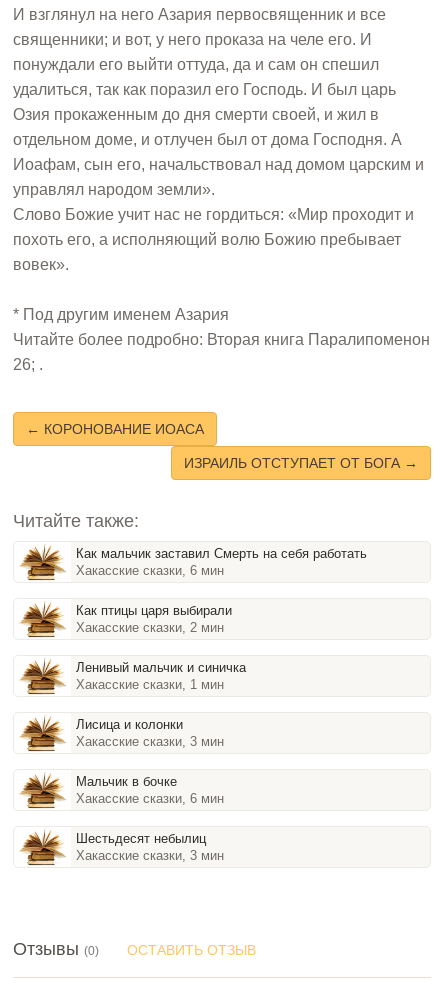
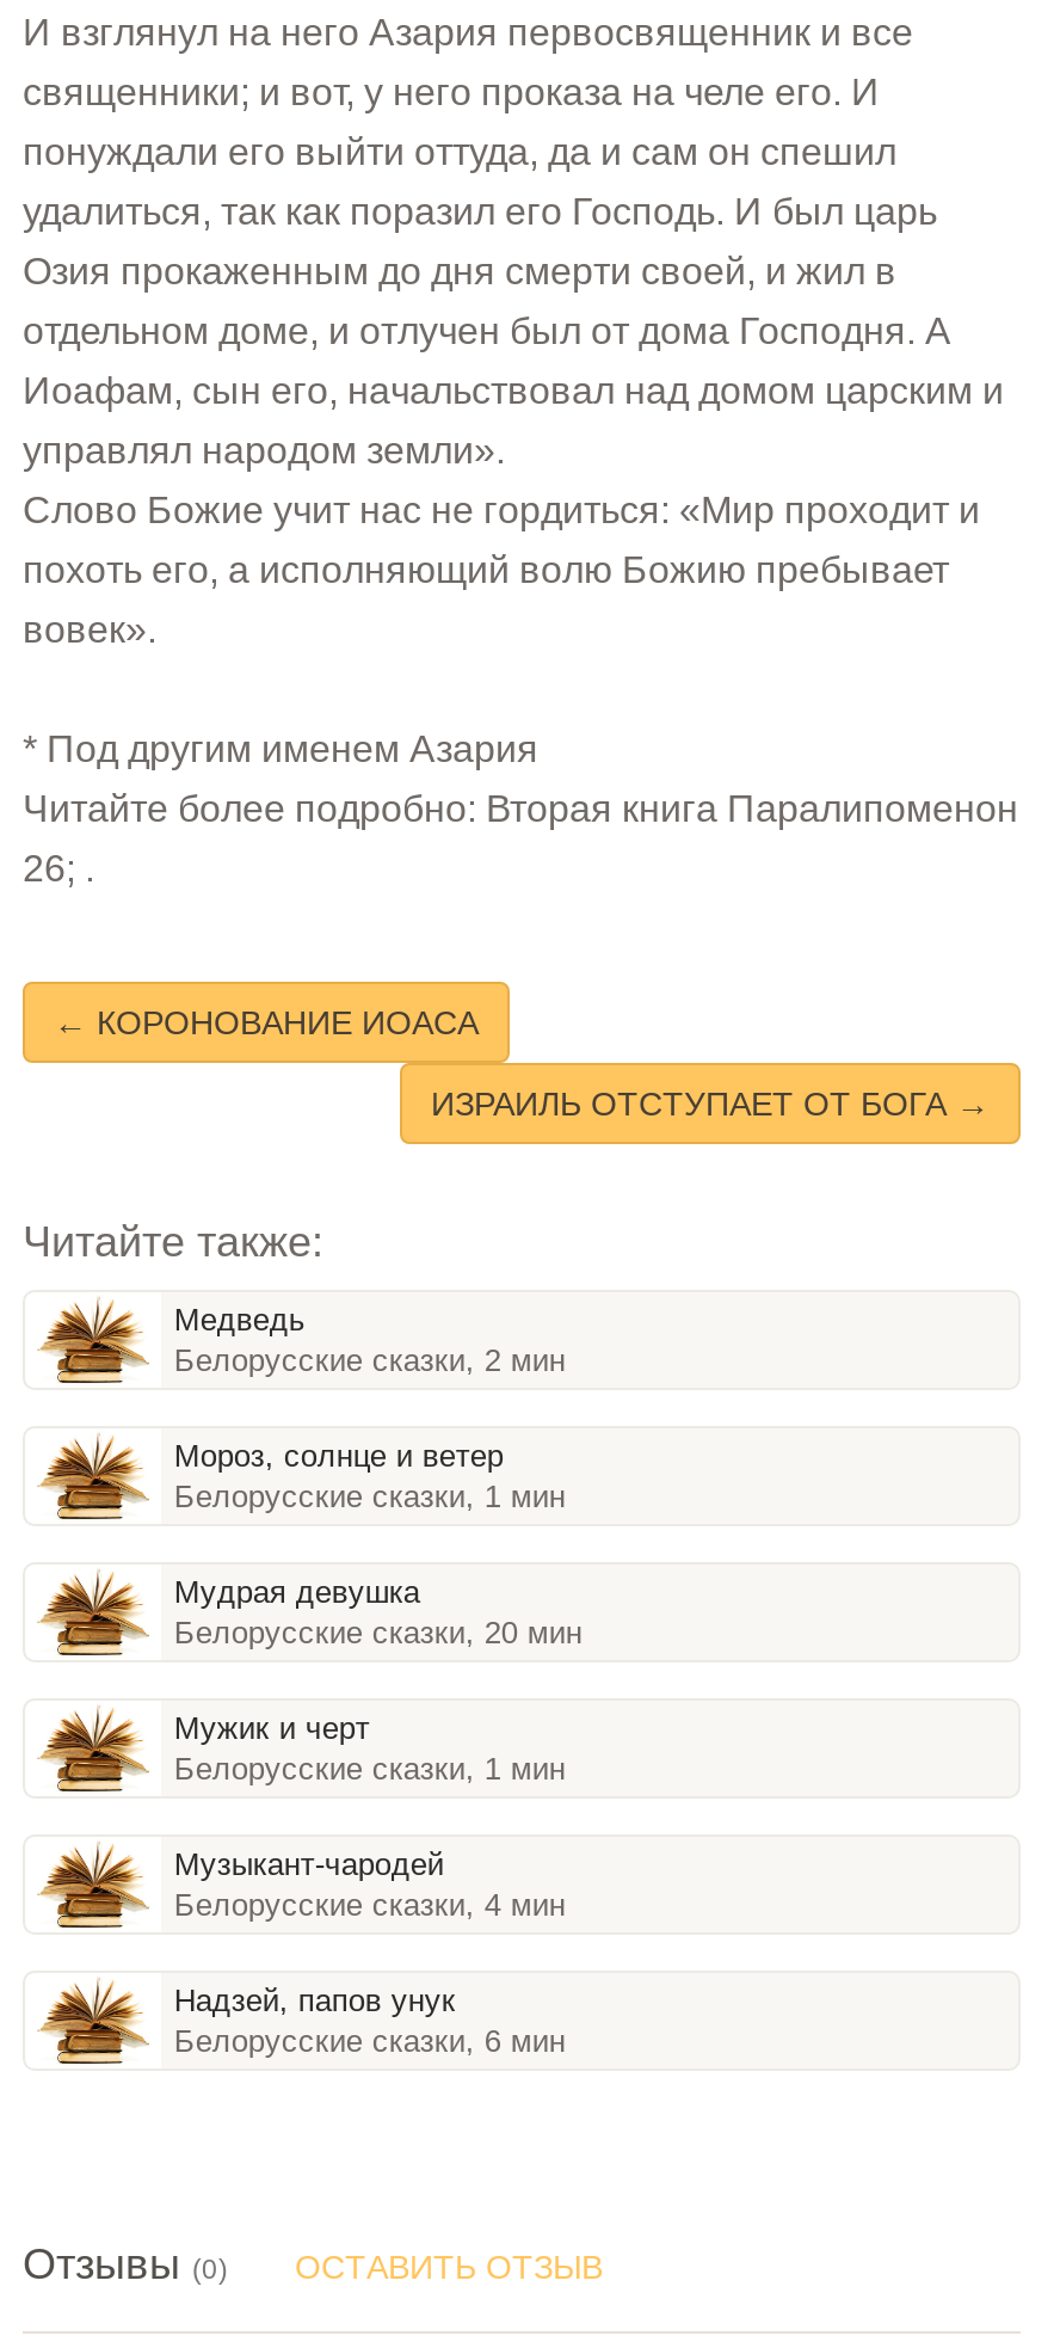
[76,546,367,578] Как мальчик заставил Смерть на себя работать | Хакасские сказки, 6 мин -> [174,1302,566,1378] Медведь | Белорусские сказки, 2 мин
[76,603,232,635] Как птицы царя выбирали | Хакасские сказки, 2 мин -> [174,1438,566,1514] Мороз, солнце и ветер | Белорусские сказки, 1 мин
[76,660,246,692] Ленивый мальчик и синичка | Хакасские сказки, 1 мин -> [174,1574,582,1651] Мудрая девушка | Белорусские сказки, 20 мин
[76,717,224,749] Лисица и колонки | Хакасские сказки, 3 мин -> [174,1710,566,1787] Мужик и черт | Белорусские сказки, 1 мин
[76,774,224,806] Мальчик в бочке | Хакасские сказки, 6 мин -> [174,1846,566,1923] Музыкант-чародей | Белорусские сказки, 4 мин
[76,831,224,863] Шестьдесят небылиц | Хакасские сказки, 3 мин -> [174,1983,566,2059] Надзей, папов унук | Белорусские сказки, 6 мин

